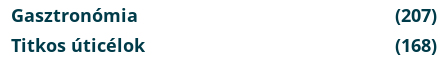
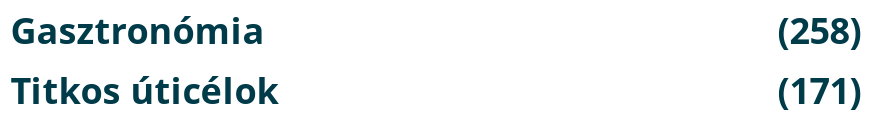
[395,3,437,27] (207) -> [778,6,862,54] (258)
[395,33,437,57] (168) -> [778,66,862,114] (171)

